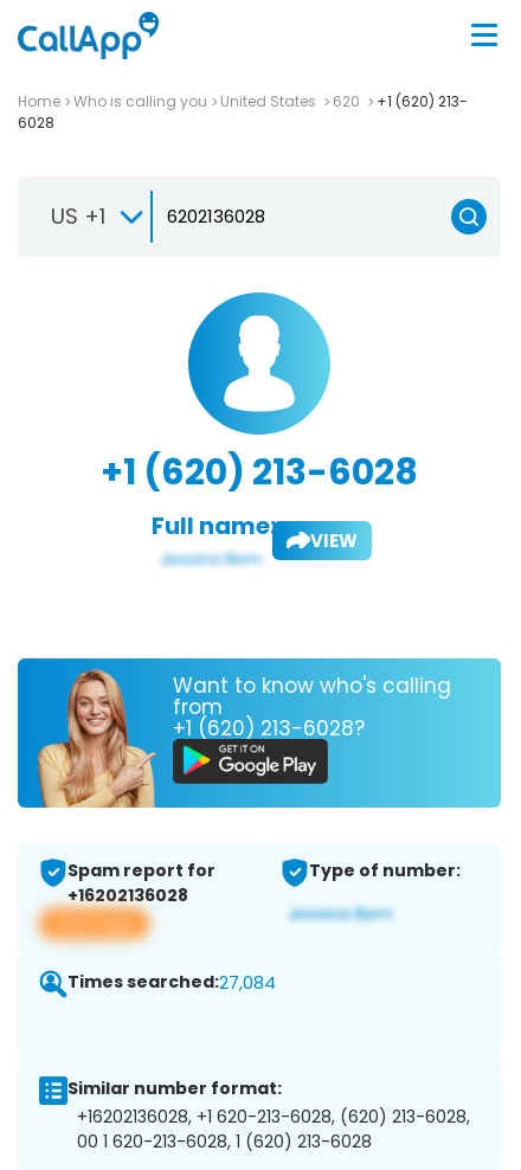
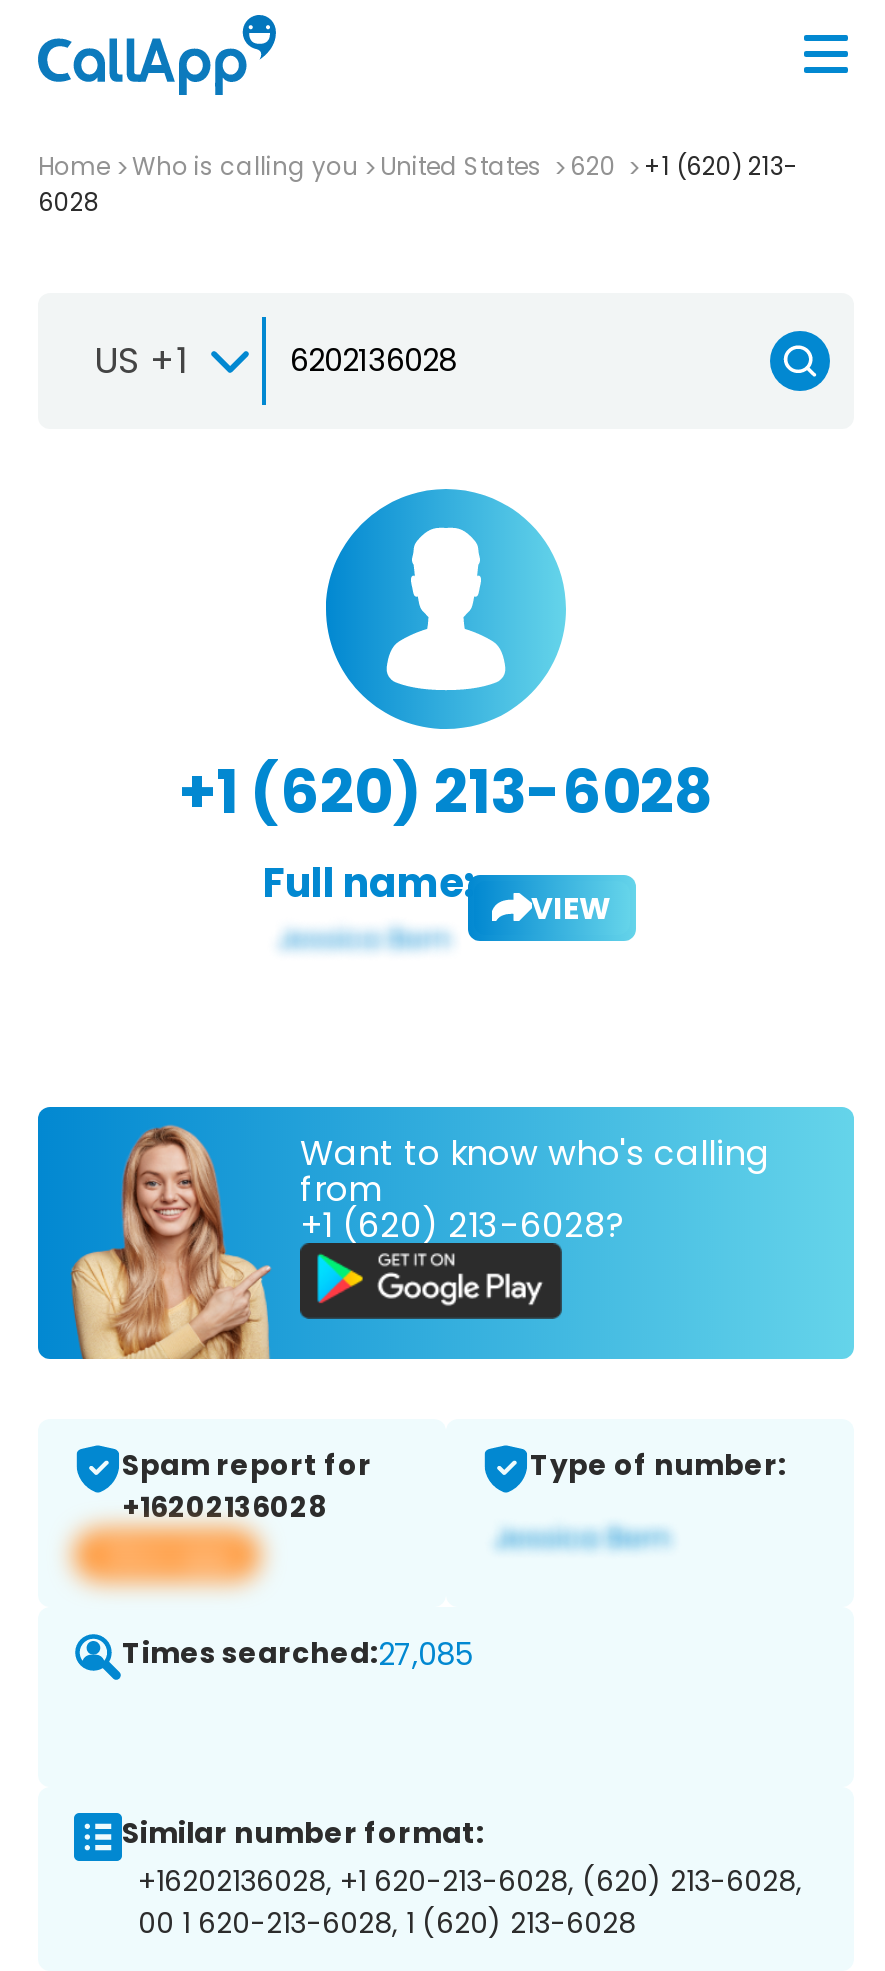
[67,970,276,995] Times searched:27,084 -> [122,1633,474,1675] Times searched:27,085

